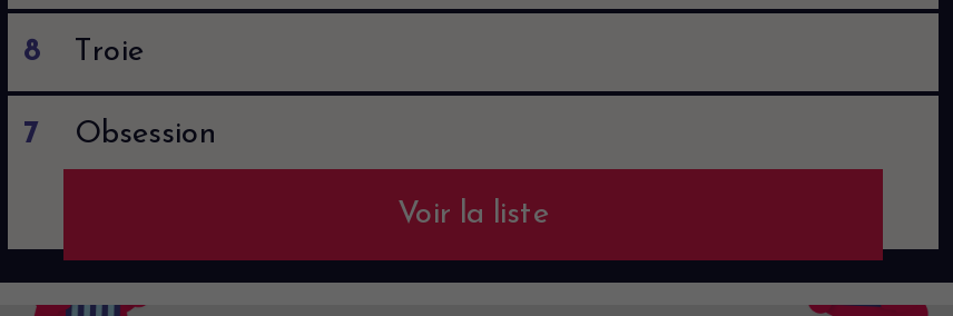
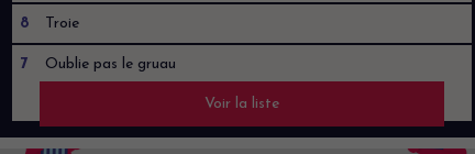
[75,117,215,150] Obsession -> [45,56,176,72] Oublie pas le gruau

